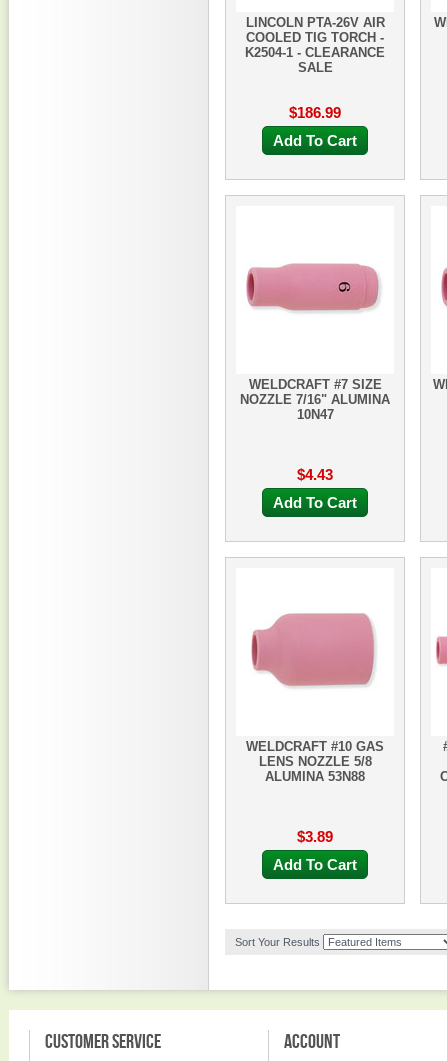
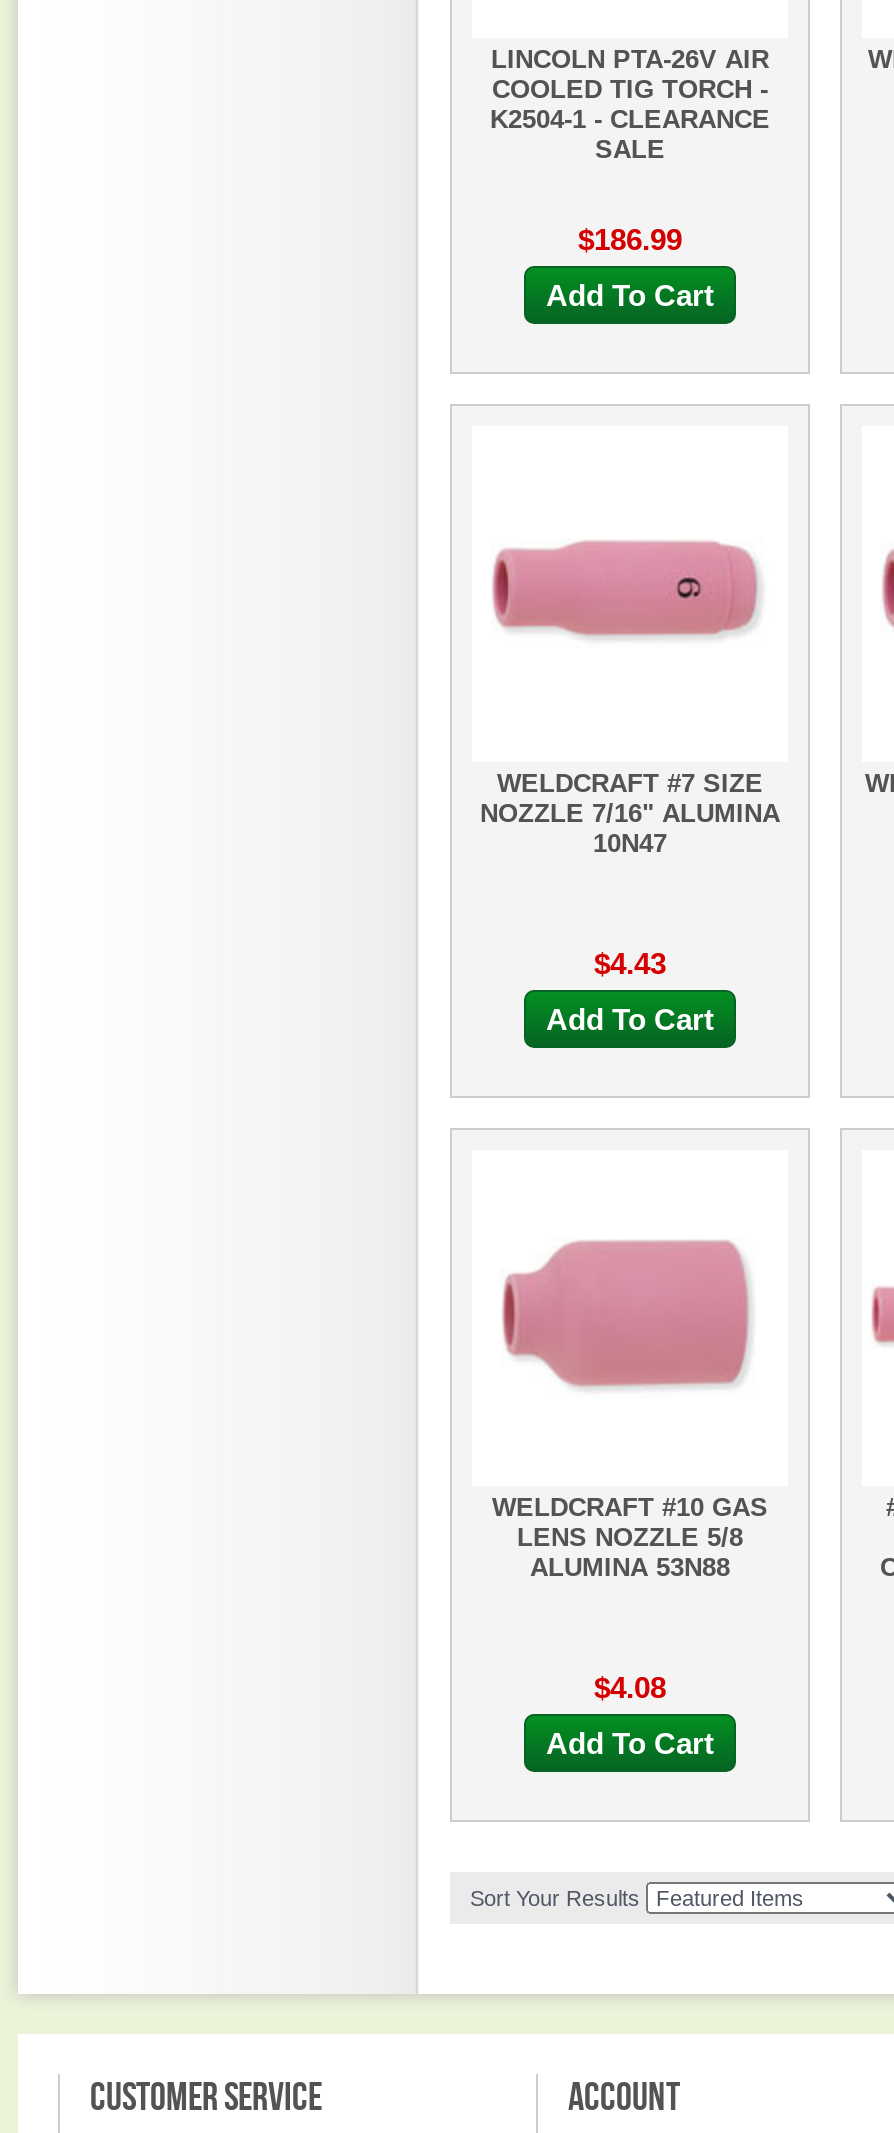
[297,828,333,845] $3.89 -> [594,1670,666,1704] $4.08

